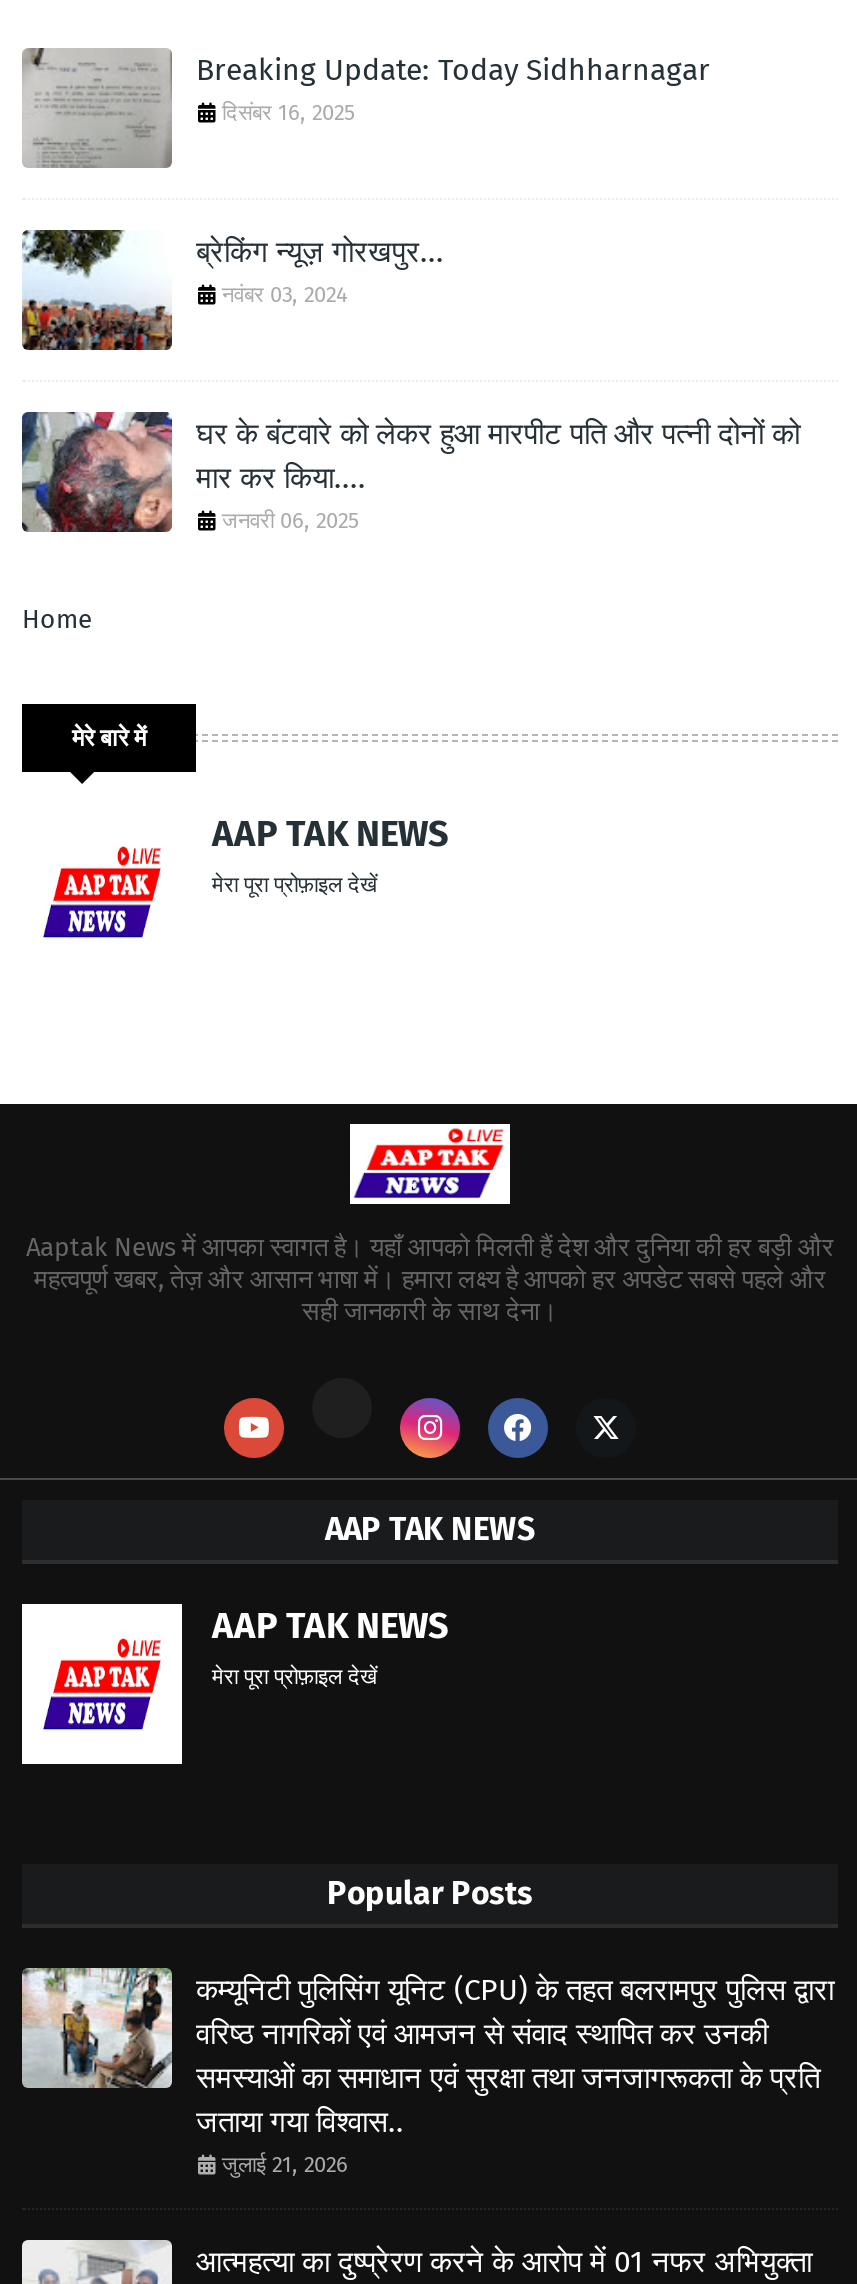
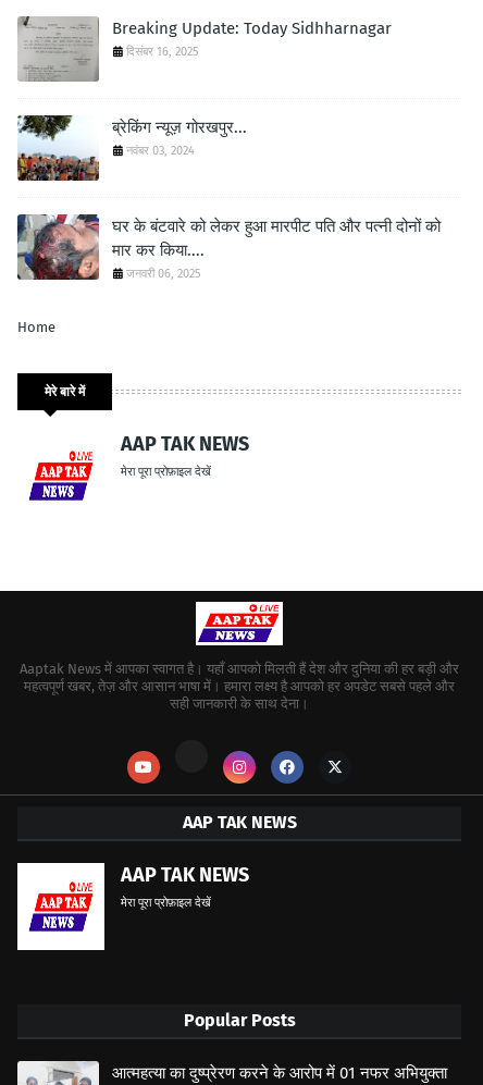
[22,1966,834,2177] [image] | कम्यूनिटी पुलिसिंग यूनिट (CPU) के तहत बलरामपुर पुलिस द्वारा | वरिष्ठ नागरिकों एवं आमजन से संवाद स्थापित कर उनकी | समस्याओं का समाधान एवं सुरक्षा तथा जनजागरूकता के प्रति | जताया गया विश्वास.. | जुलाई 21, 2026 -> none

